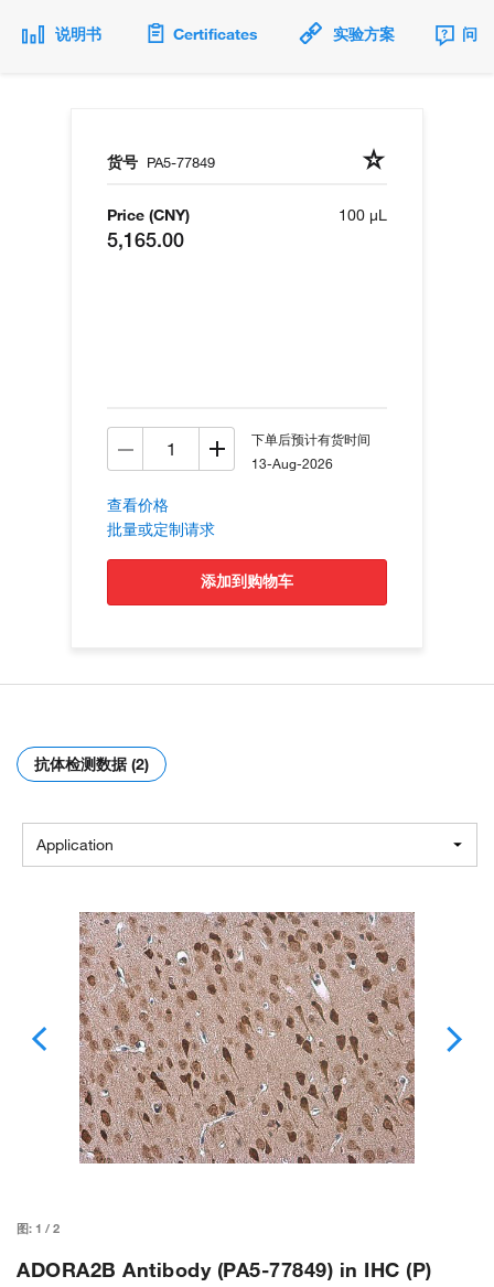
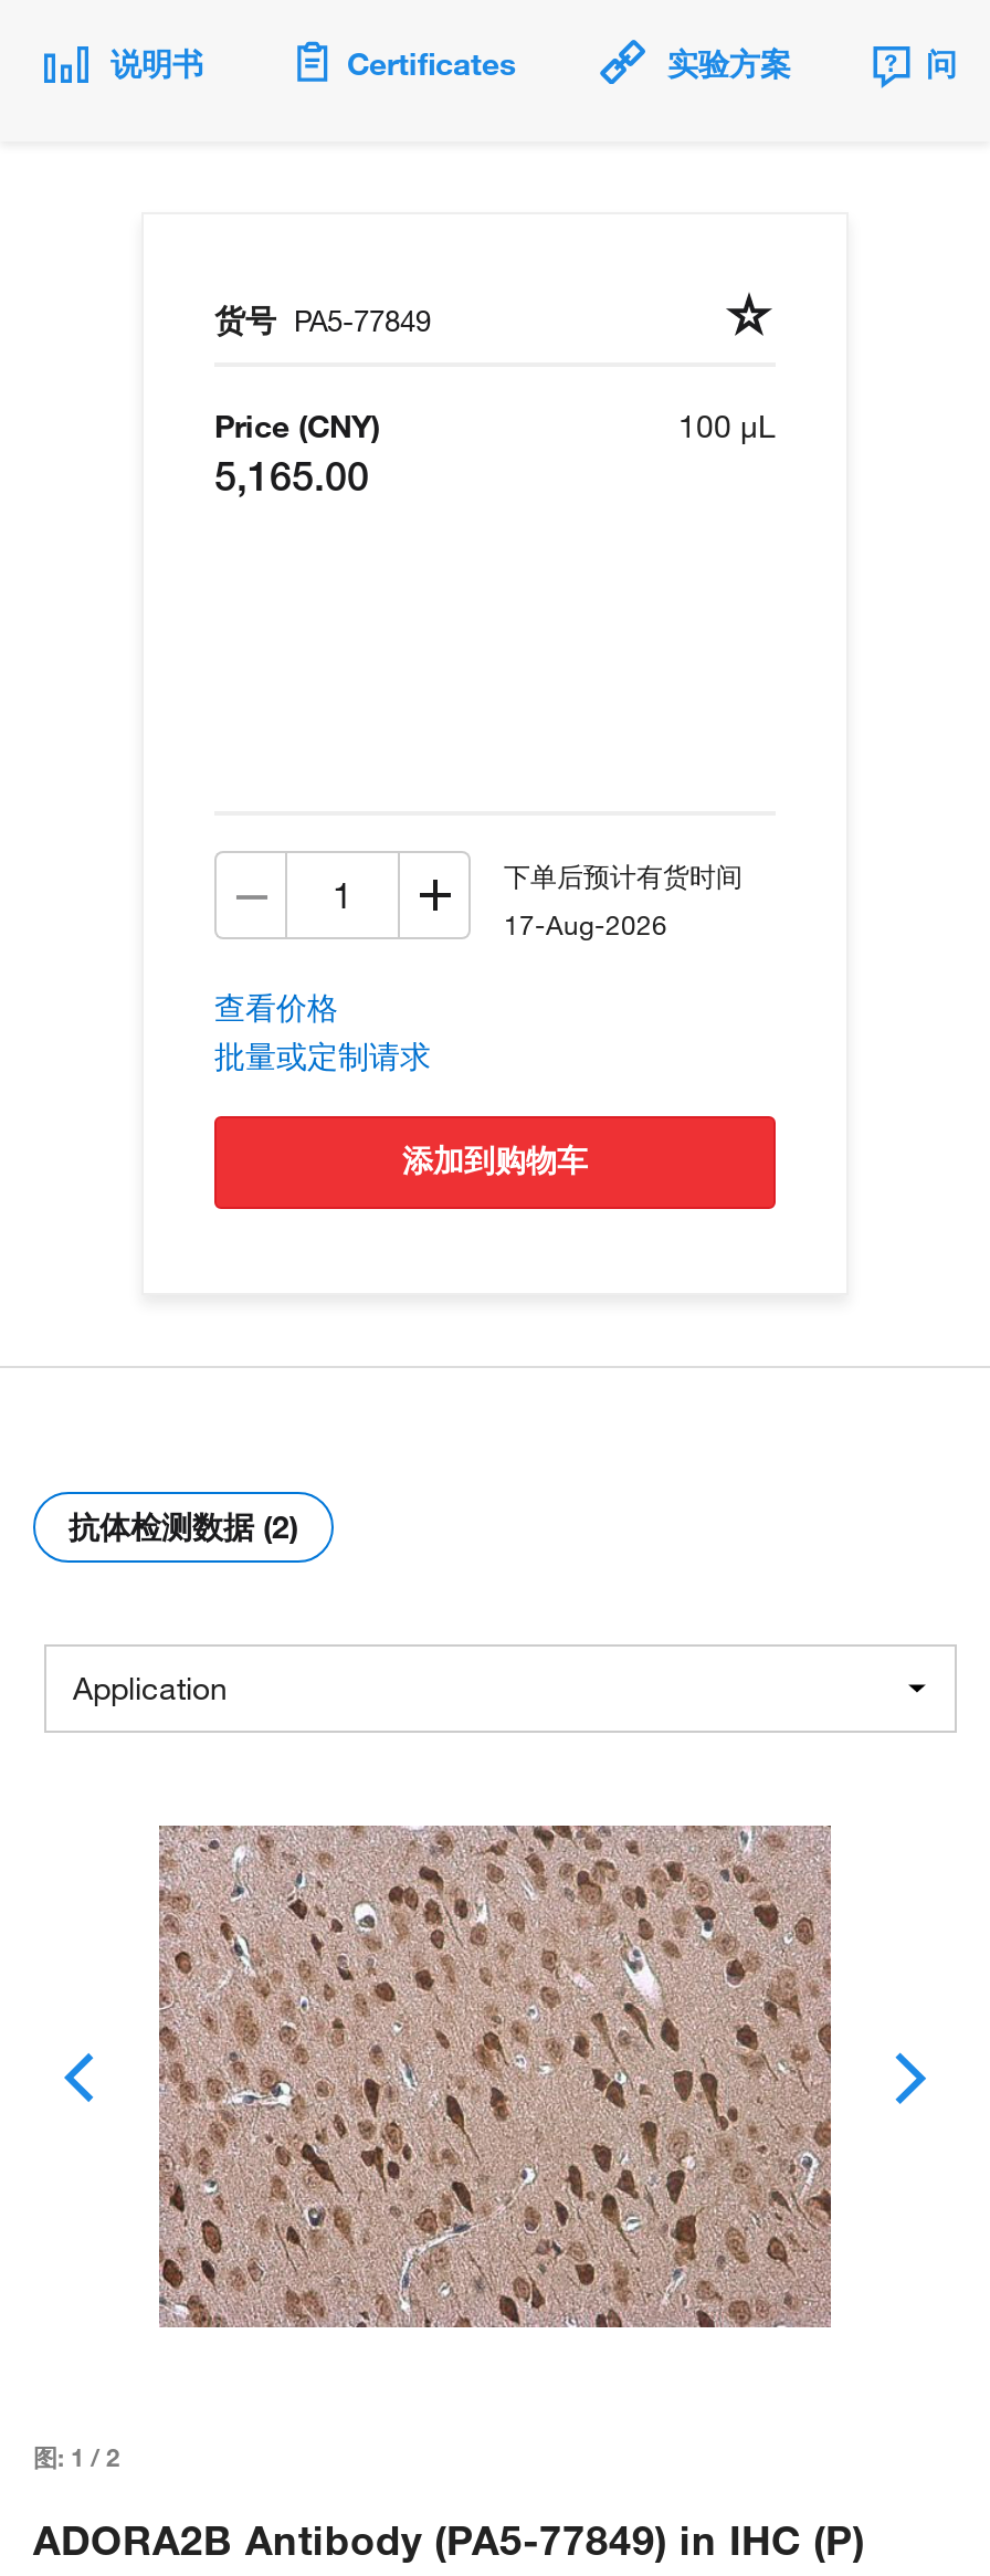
[251,454,333,472] 13-Aug-2026 -> [504,907,667,943] 17-Aug-2026

